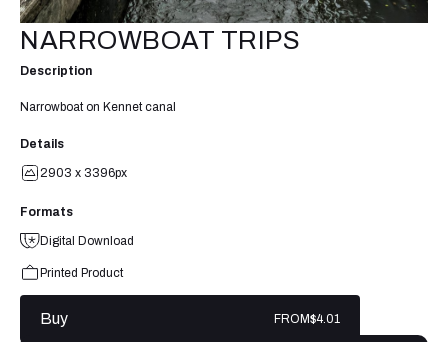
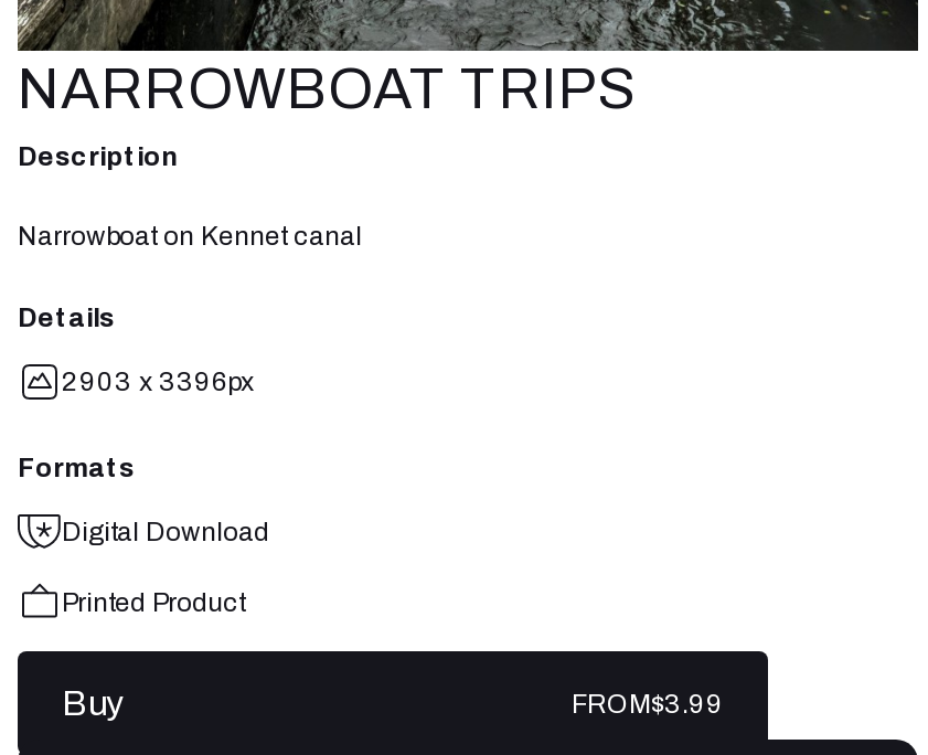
[274,312,340,326] FROM$4.01 -> [572,688,724,719] FROM$3.99

